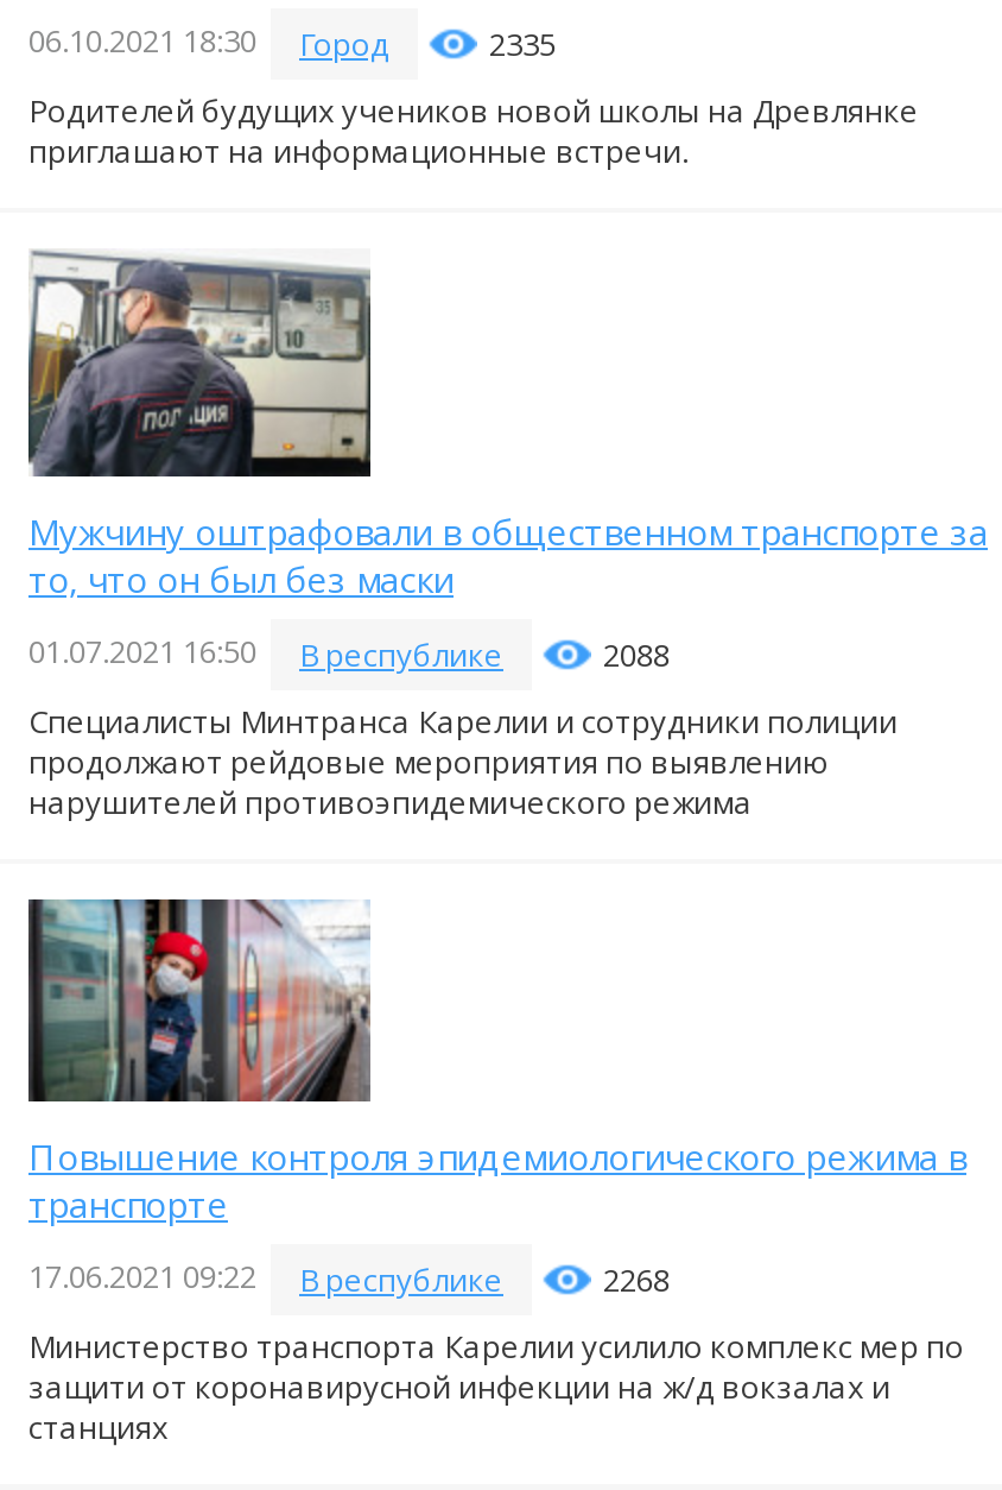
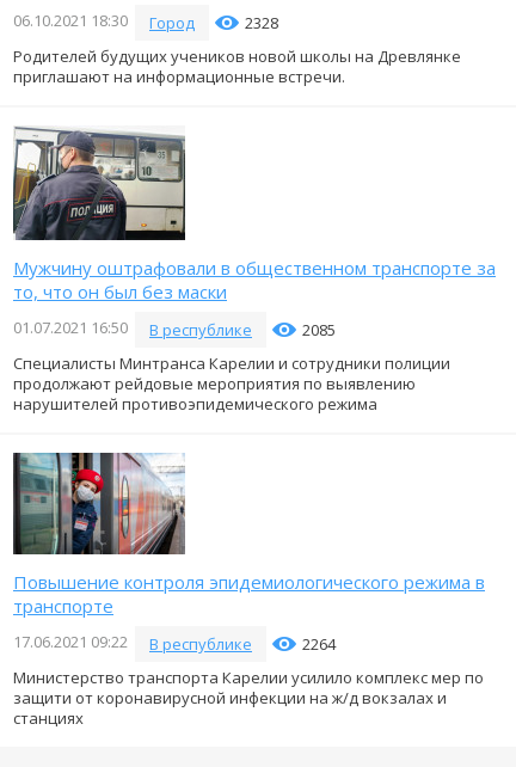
[489,23,556,65] 2335 -> [245,12,278,33] 2328
[603,633,670,676] 2088 -> [302,319,336,340] 2085
[603,1258,670,1301] 2268 -> [302,633,336,655] 2264

